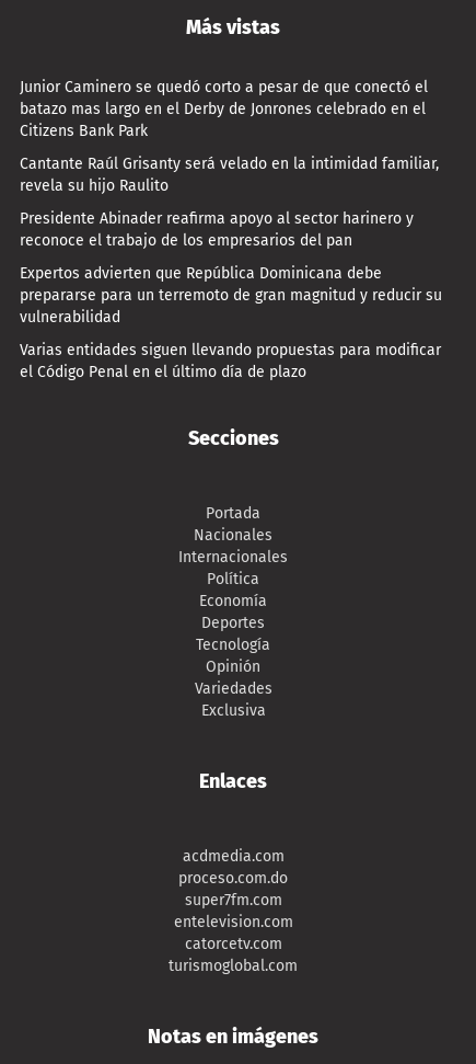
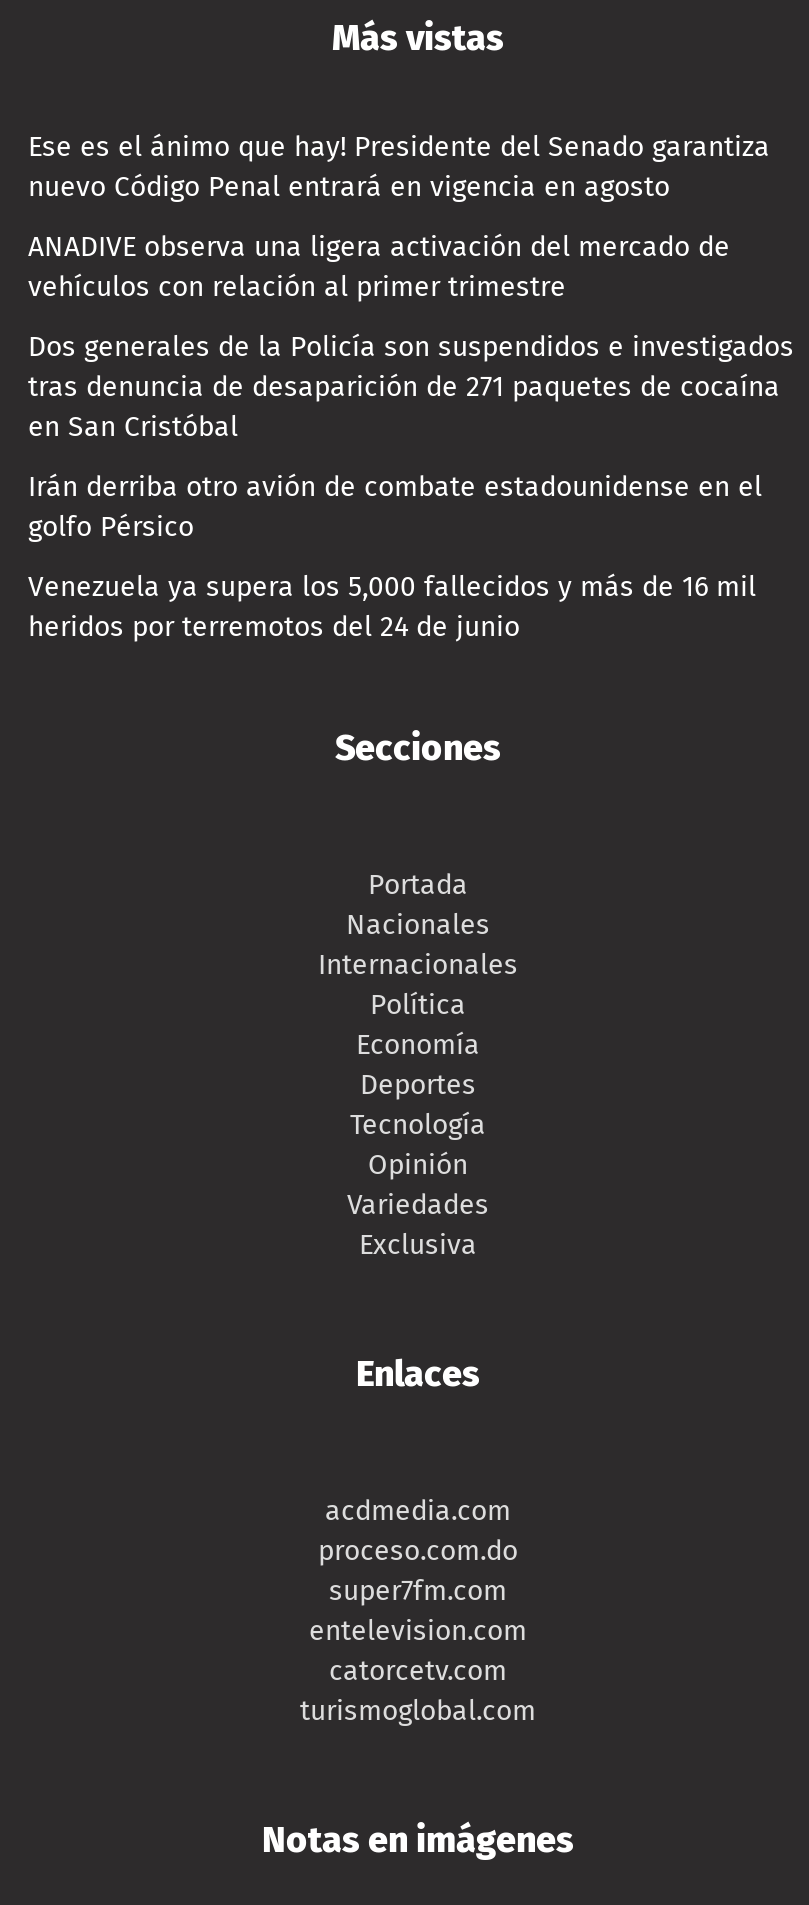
[20,78,428,140] Junior Caminero se quedó corto a pesar de que conectó el | batazo mas largo en el Derby de Jonrones celebrado en el | Citizens Bank Park -> [28,130,770,204] Ese es el ánimo que hay! Presidente del Senado garantiza | nuevo Código Penal entrará en vigencia en agosto
[20,155,439,195] Cantante Raúl Grisanty será velado en la intimidad familiar, | revela su hijo Raulito -> [28,230,730,304] ANADIVE observa una ligera activación del mercado de | vehículos con relación al primer trimestre
[20,210,414,250] Presidente Abinader reafirma apoyo al sector harinero y | reconoce el trabajo de los empresarios del pan -> [28,330,794,444] Dos generales de la Policía son suspendidos e investigados | tras denuncia de desaparición de 271 paquetes de cocaína | en San Cristóbal
[20,264,442,327] Expertos advierten que República Dominicana debe | prepararse para un terremoto de gran magnitud y reducir su | vulnerabilidad -> [28,470,762,544] Irán derriba otro avión de combate estadounidense en el | golfo Pérsico
[20,341,441,382] Varias entidades siguen llevando propuestas para modificar | el Código Penal en el último día de plazo -> [28,570,756,644] Venezuela ya supera los 5,000 fallecidos y más de 16 mil | heridos por terremotos del 24 de junio

